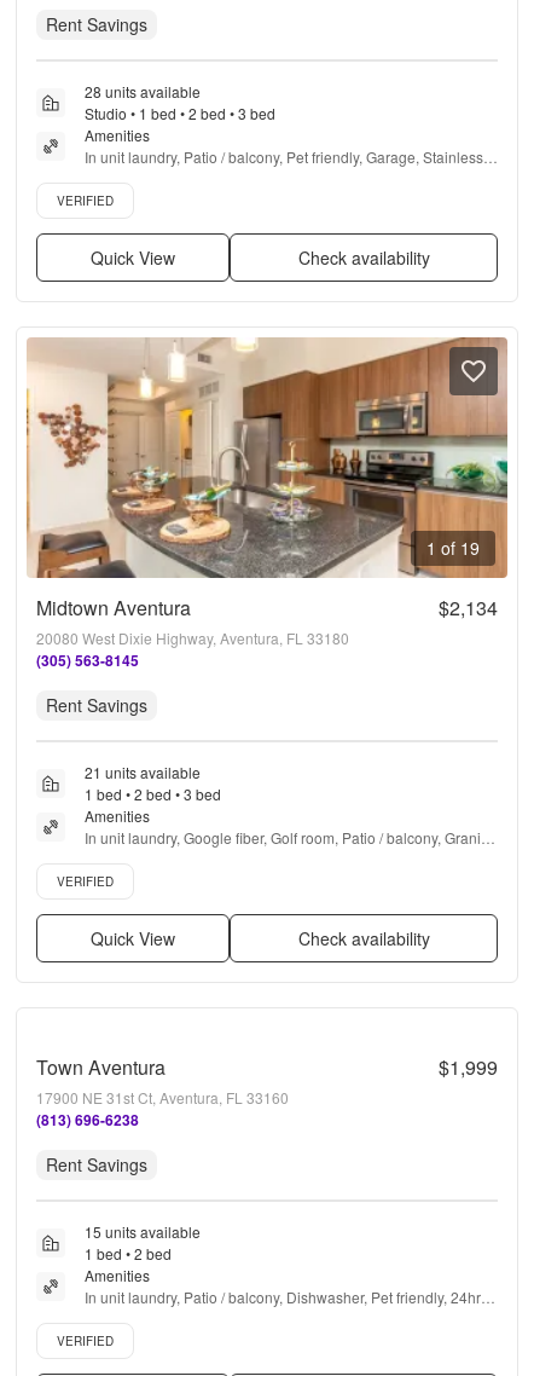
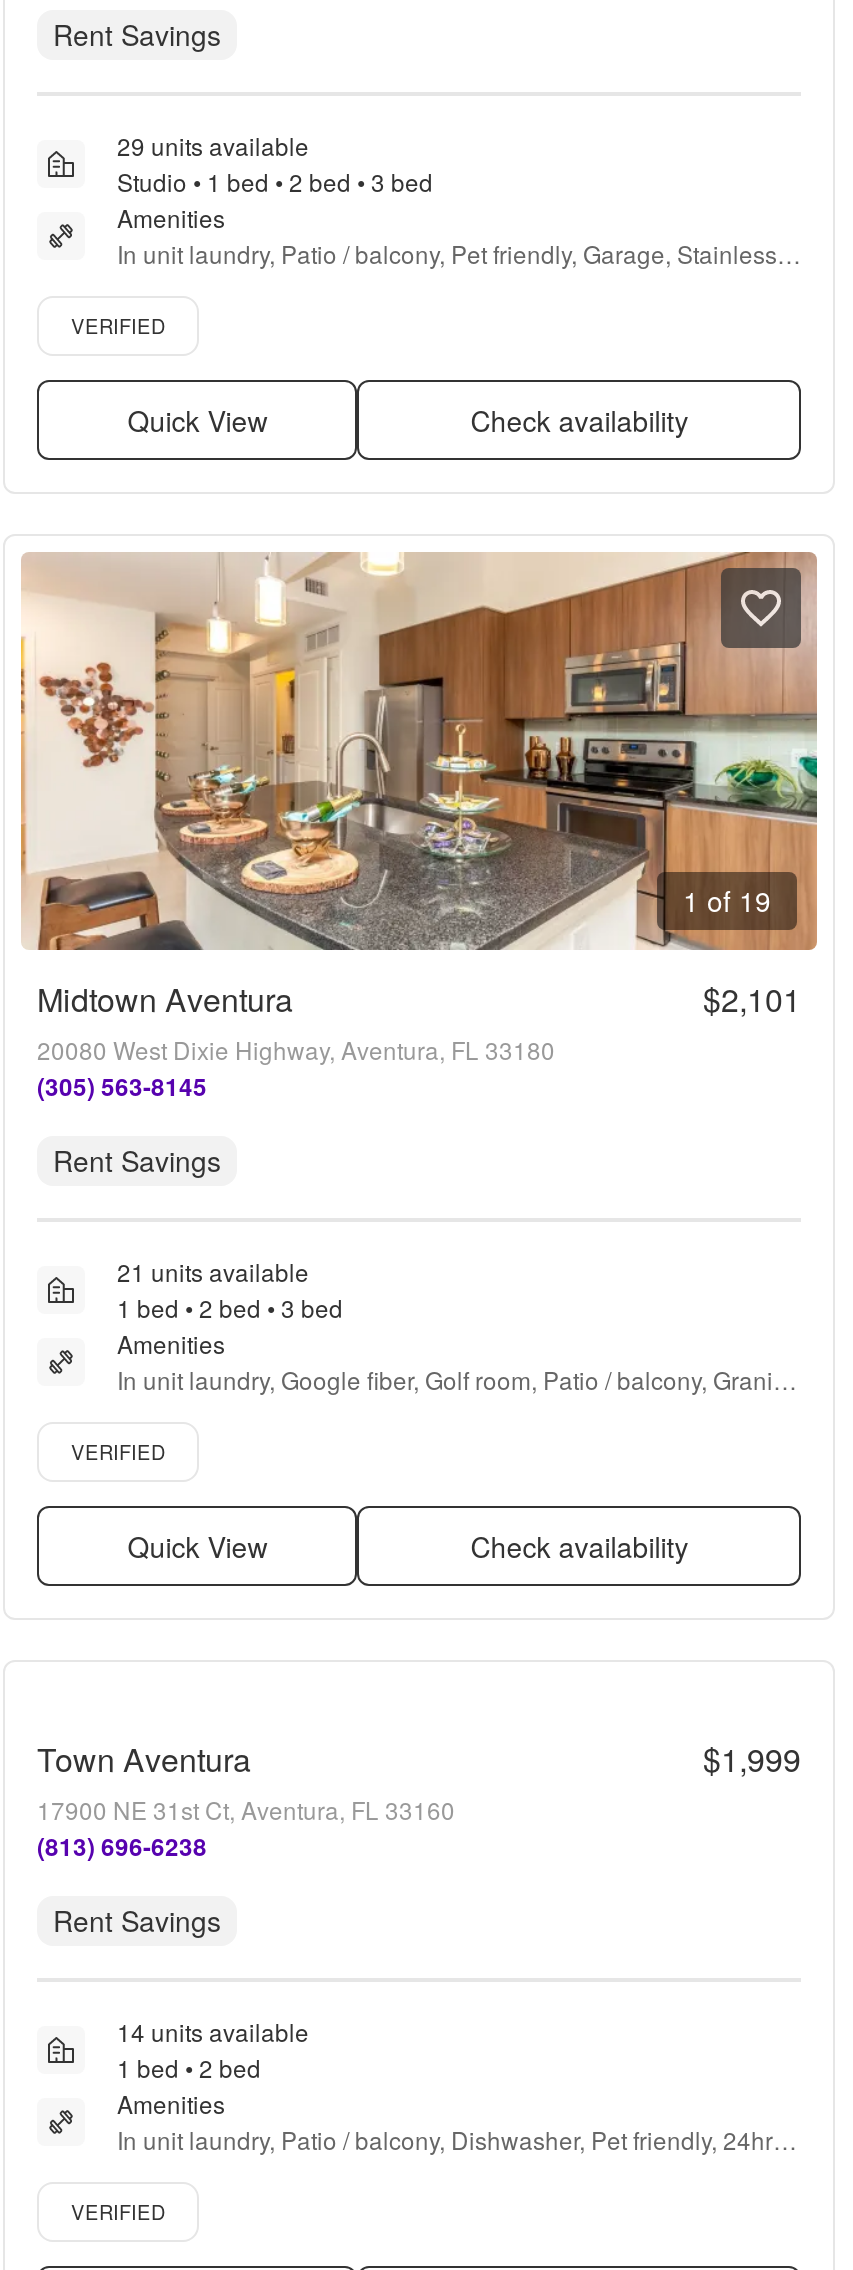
[85,81,201,102] 28 units available -> [117,128,309,162] 29 units available
[439,594,498,621] $2,134 -> [703,976,801,1022] $2,101
[85,1221,201,1242] 15 units available -> [117,2014,309,2048] 14 units available

